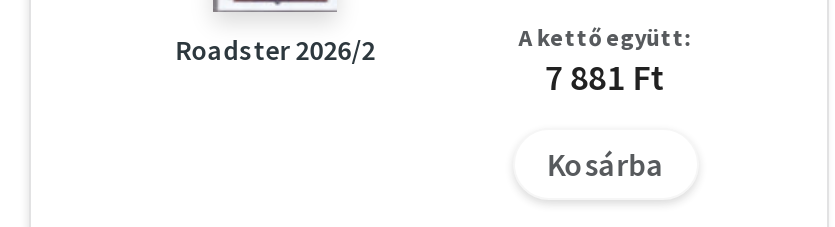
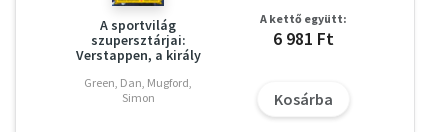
[175,32,375,68] Roadster 2026/2 -> [76,16,201,105] A sportvilág | szupersztárjai: | Verstappen, a király | Green, Dan, Mugford, | Simon
[545,54,667,100] 7 881 Ft -> [273,27,334,50] 6 981 Ft

